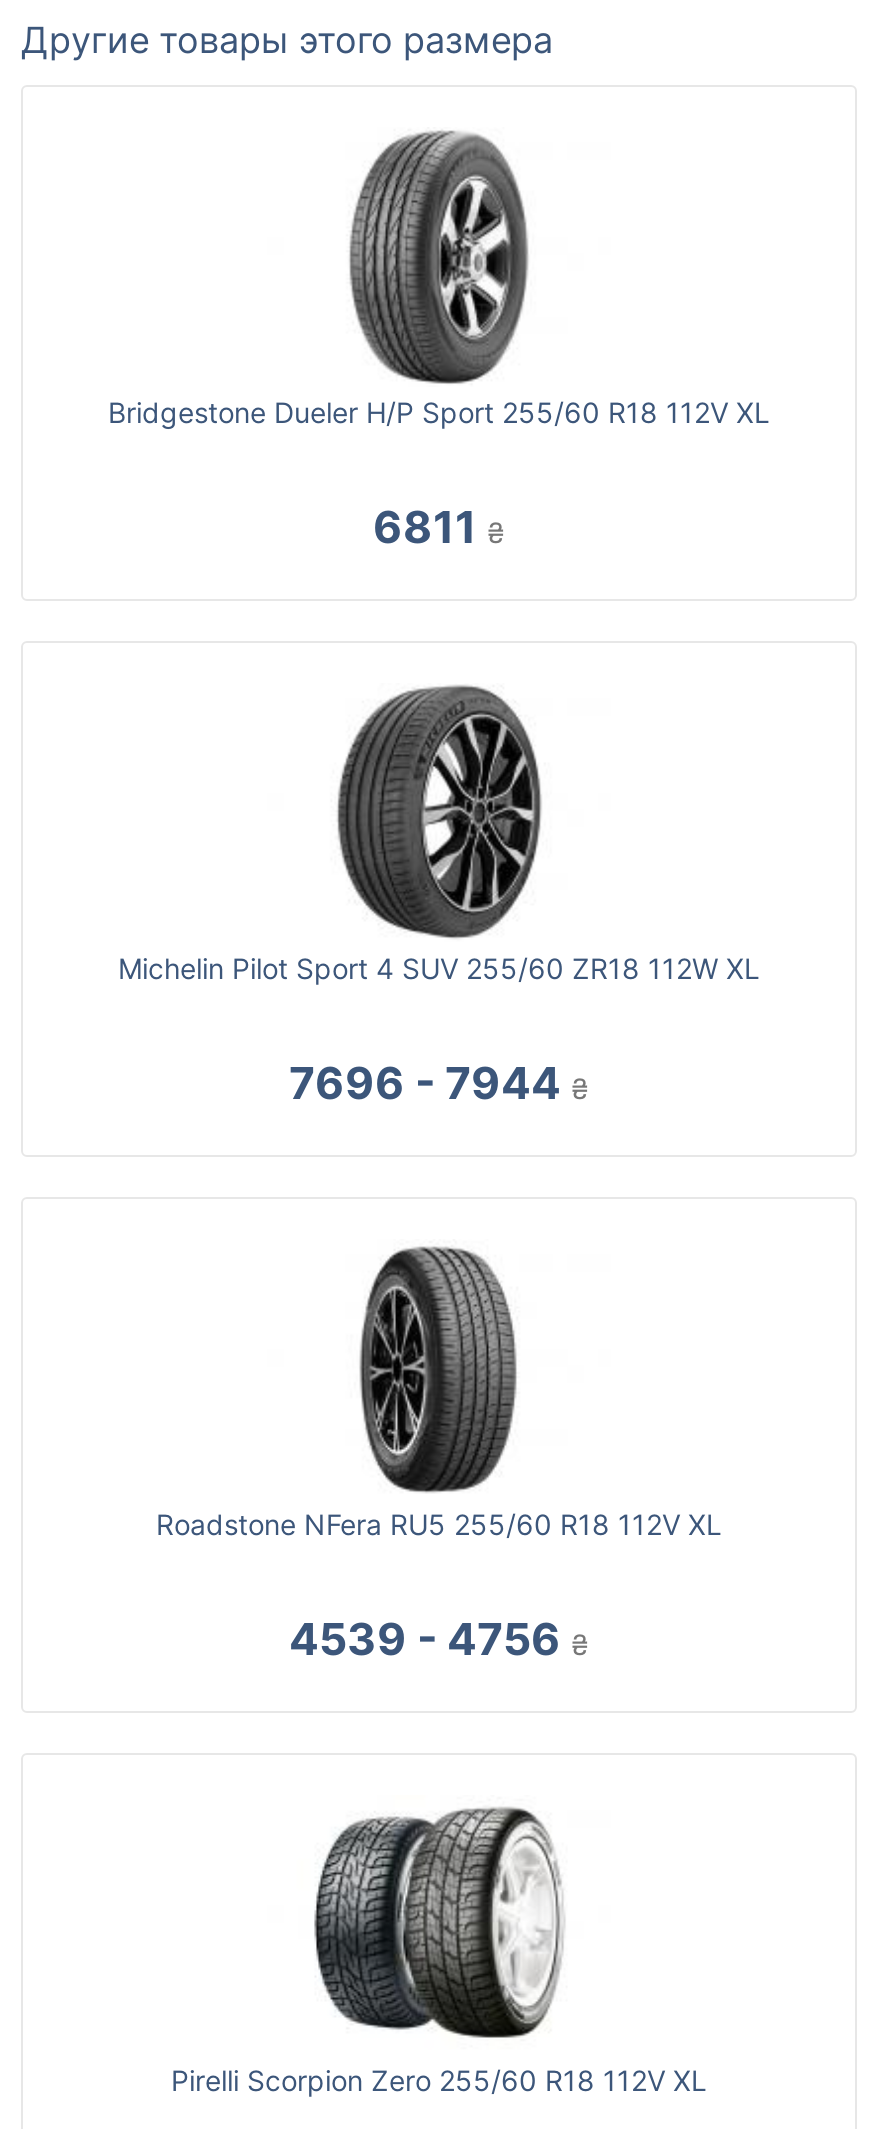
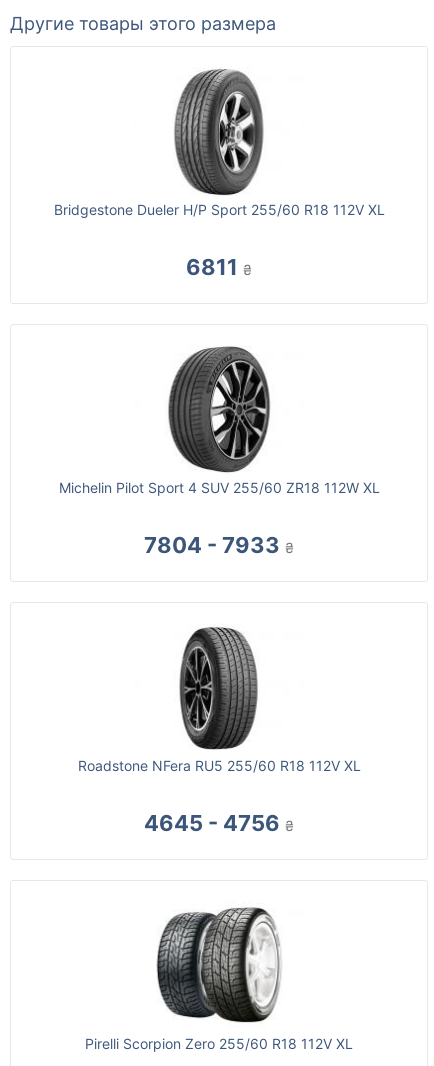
[289,1057,589,1109] 7696 - 7944 ₴ -> [144,532,294,558] 7804 - 7933 ₴
[289,1613,589,1665] 4539 - 4756 ₴ -> [144,810,294,836] 4645 - 4756 ₴

